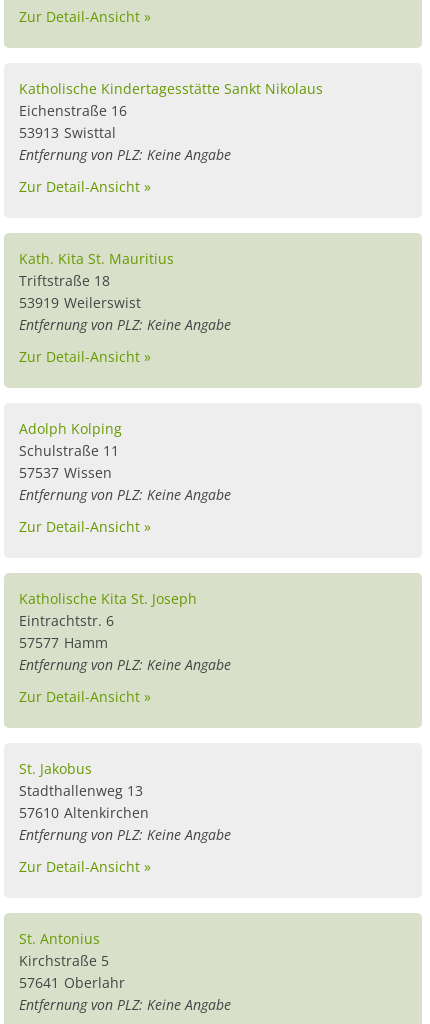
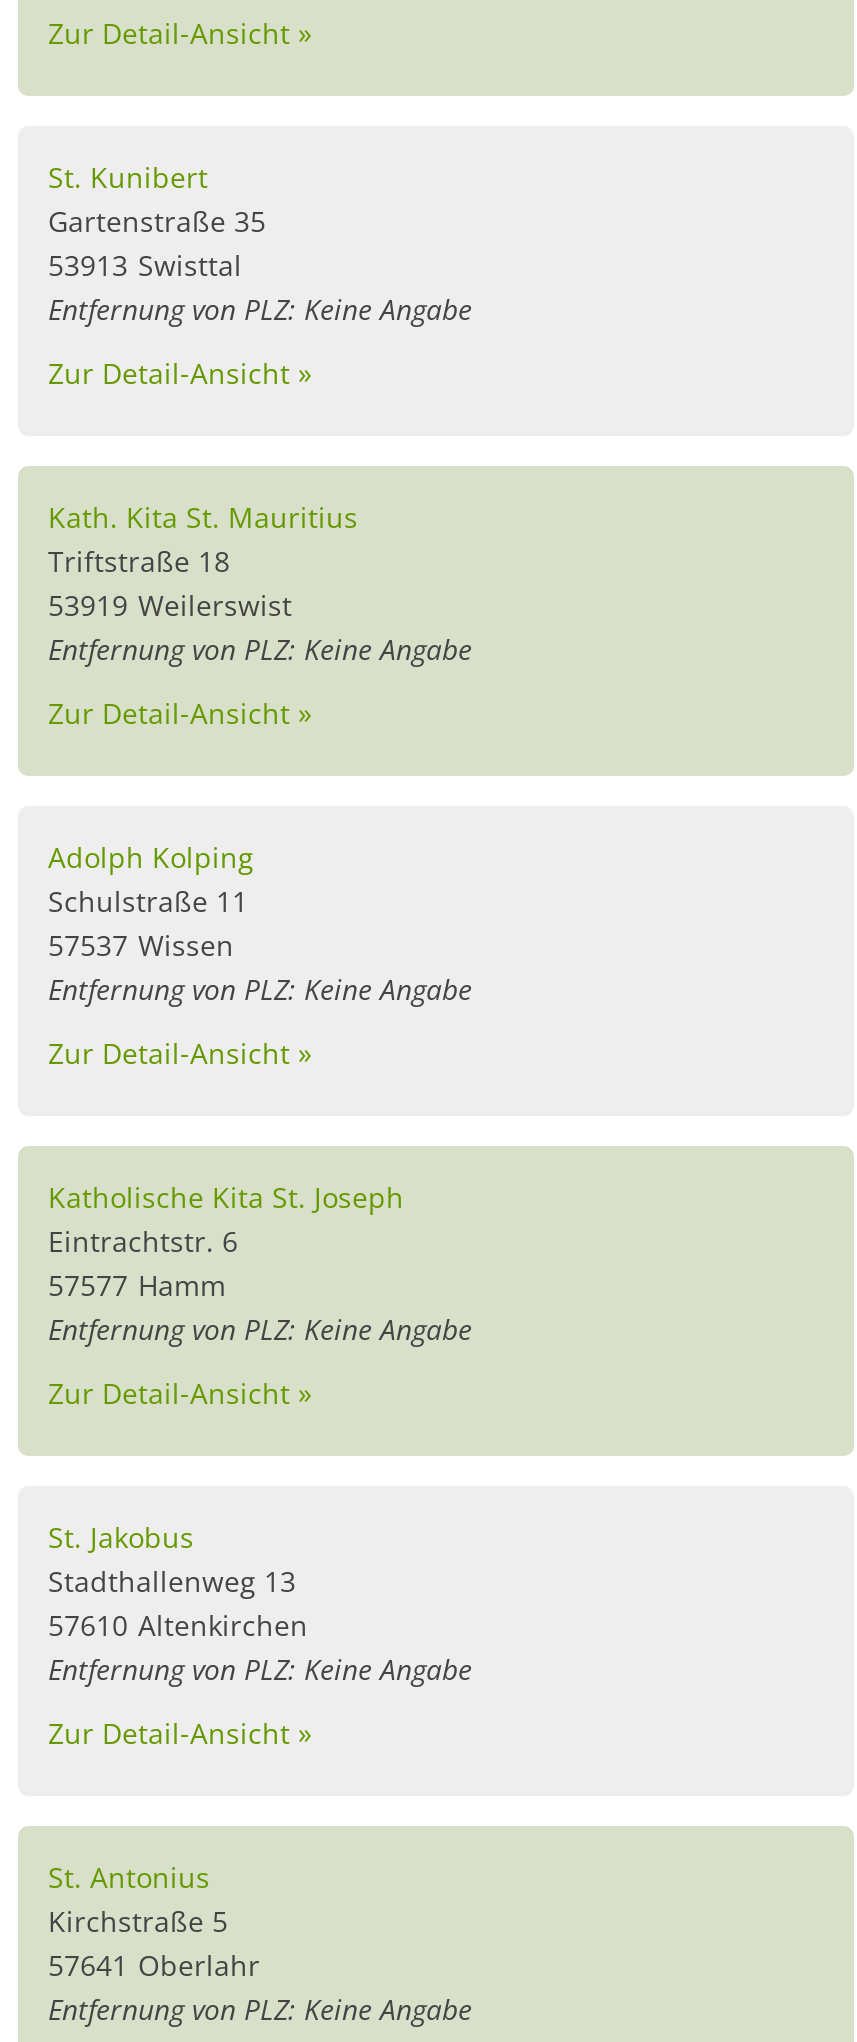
[19,79,323,120] Katholische Kindertagesstätte Sankt Nikolaus | Eichenstraße 16 -> [48,158,266,240] St. Kunibert | Gartenstraße 35

